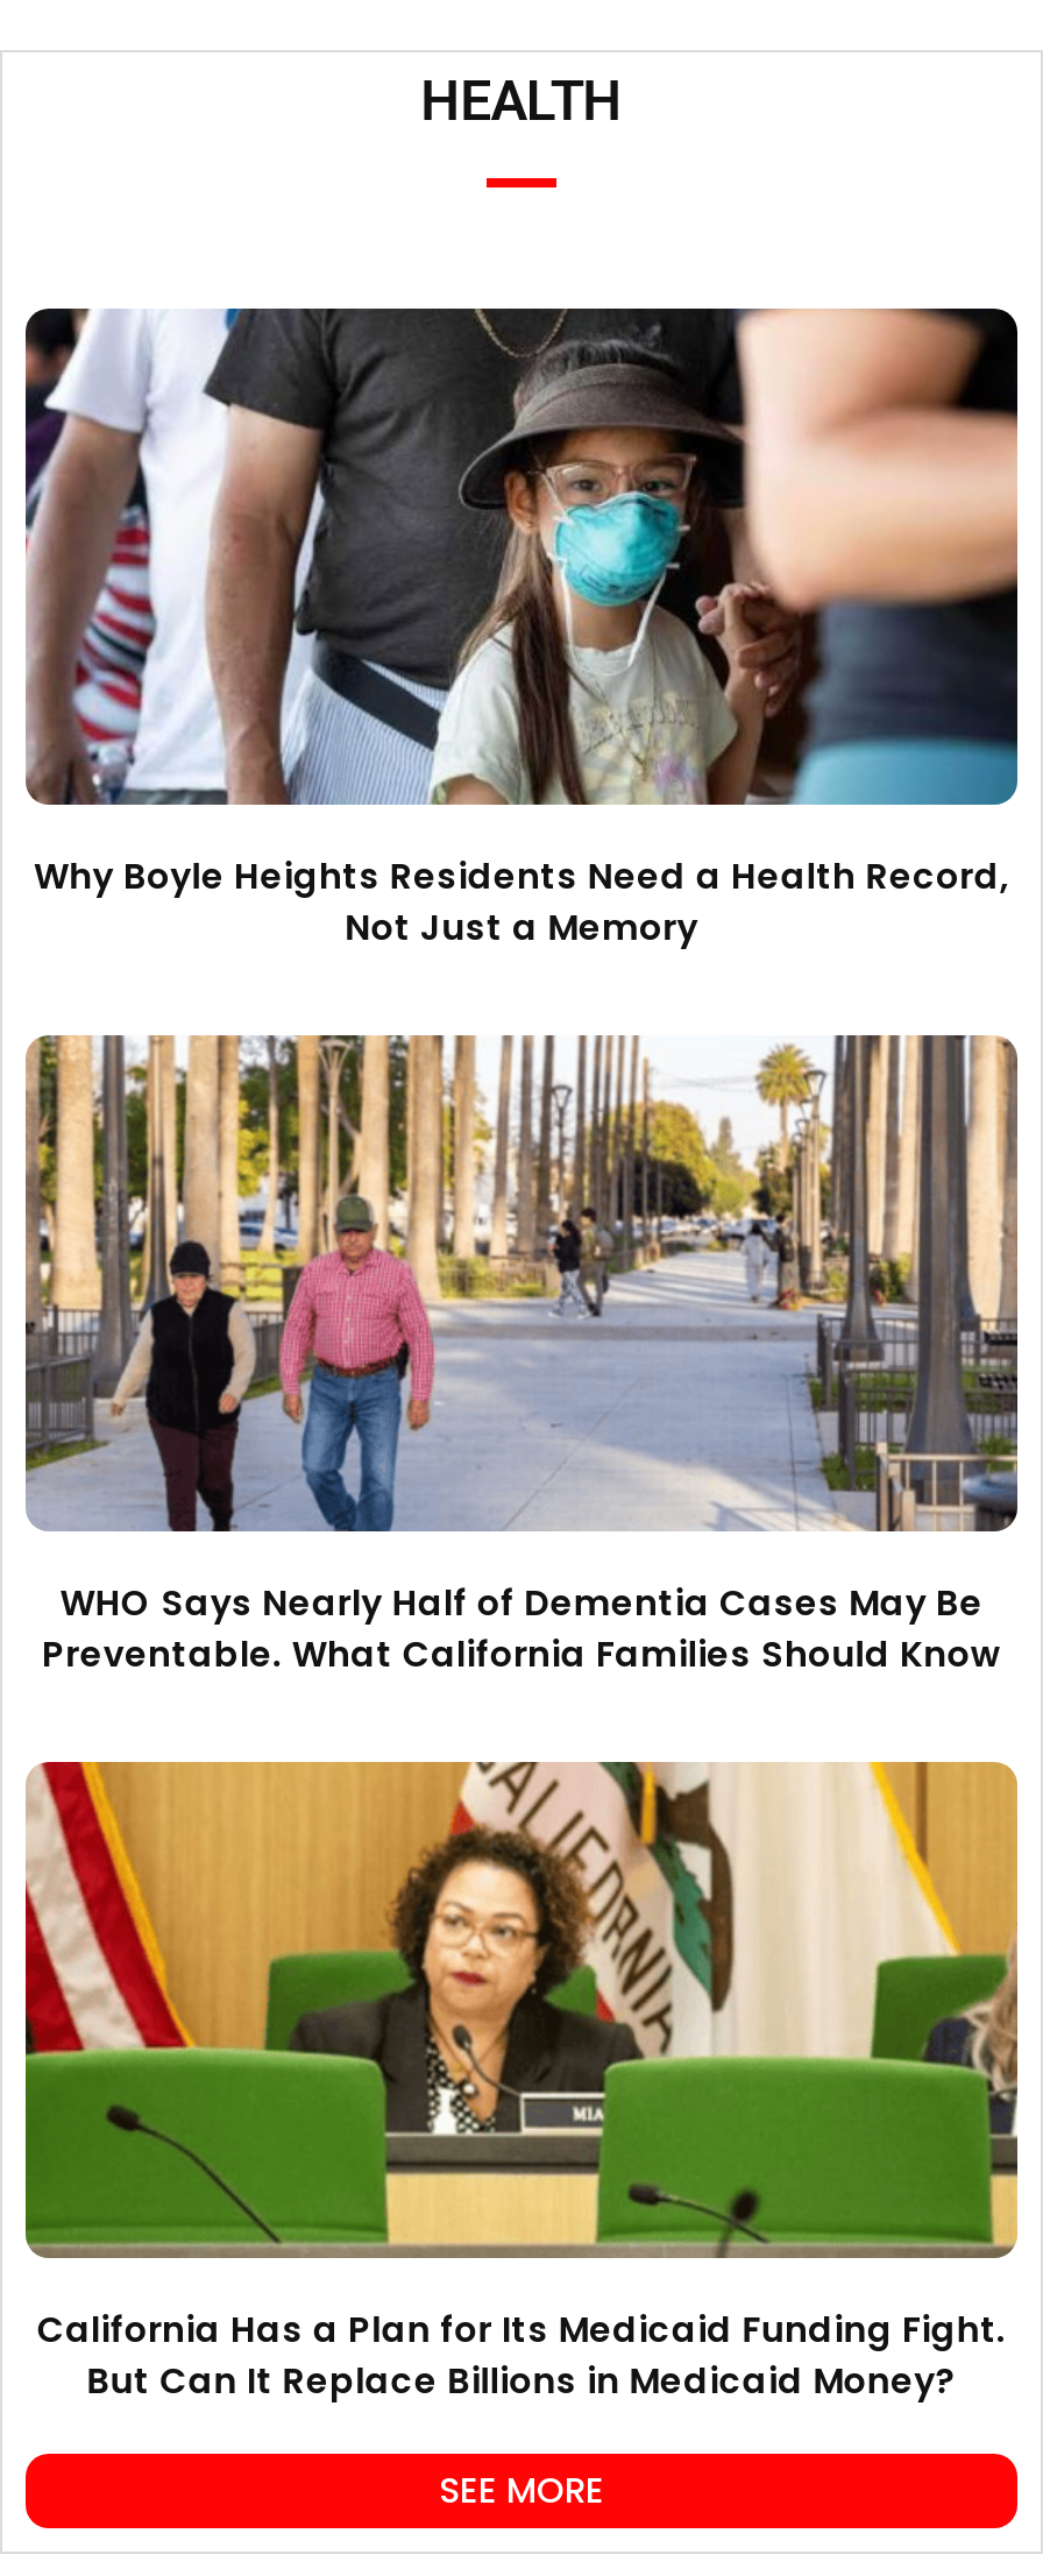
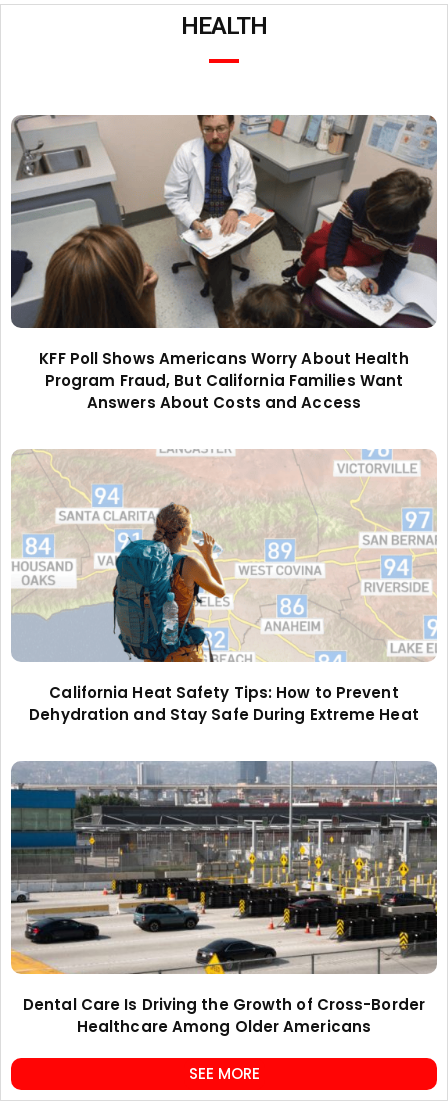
[26,306,1020,951] [image] | Why Boyle Heights Residents Need a Health Record, | Not Just a Memory -> [11,114,437,413] [image] | KFF Poll Shows Americans Worry About Health | Program Fraud, But California Families Want | Answers About Costs and Access
[23,1033,1020,1677] [image] | WHO Says Nearly Half of Dementia Cases May Be | Preventable. What California Families Should Know -> [11,449,437,725] [image] | California Heat Safety Tips: How to Prevent | Dehydration and Stay Safe During Extreme Heat
[23,1760,1020,2404] [image] | California Has a Plan for Its Medicaid Funding Fight. | But Can It Replace Billions in Medicaid Money? -> [10,761,438,1037] [image] | Dental Care Is Driving the Growth of Cross-Border | Healthcare Among Older Americans

